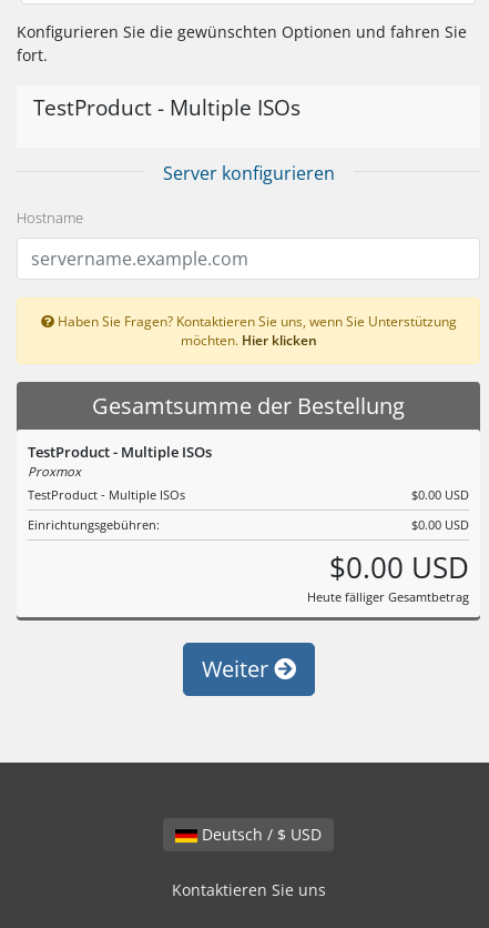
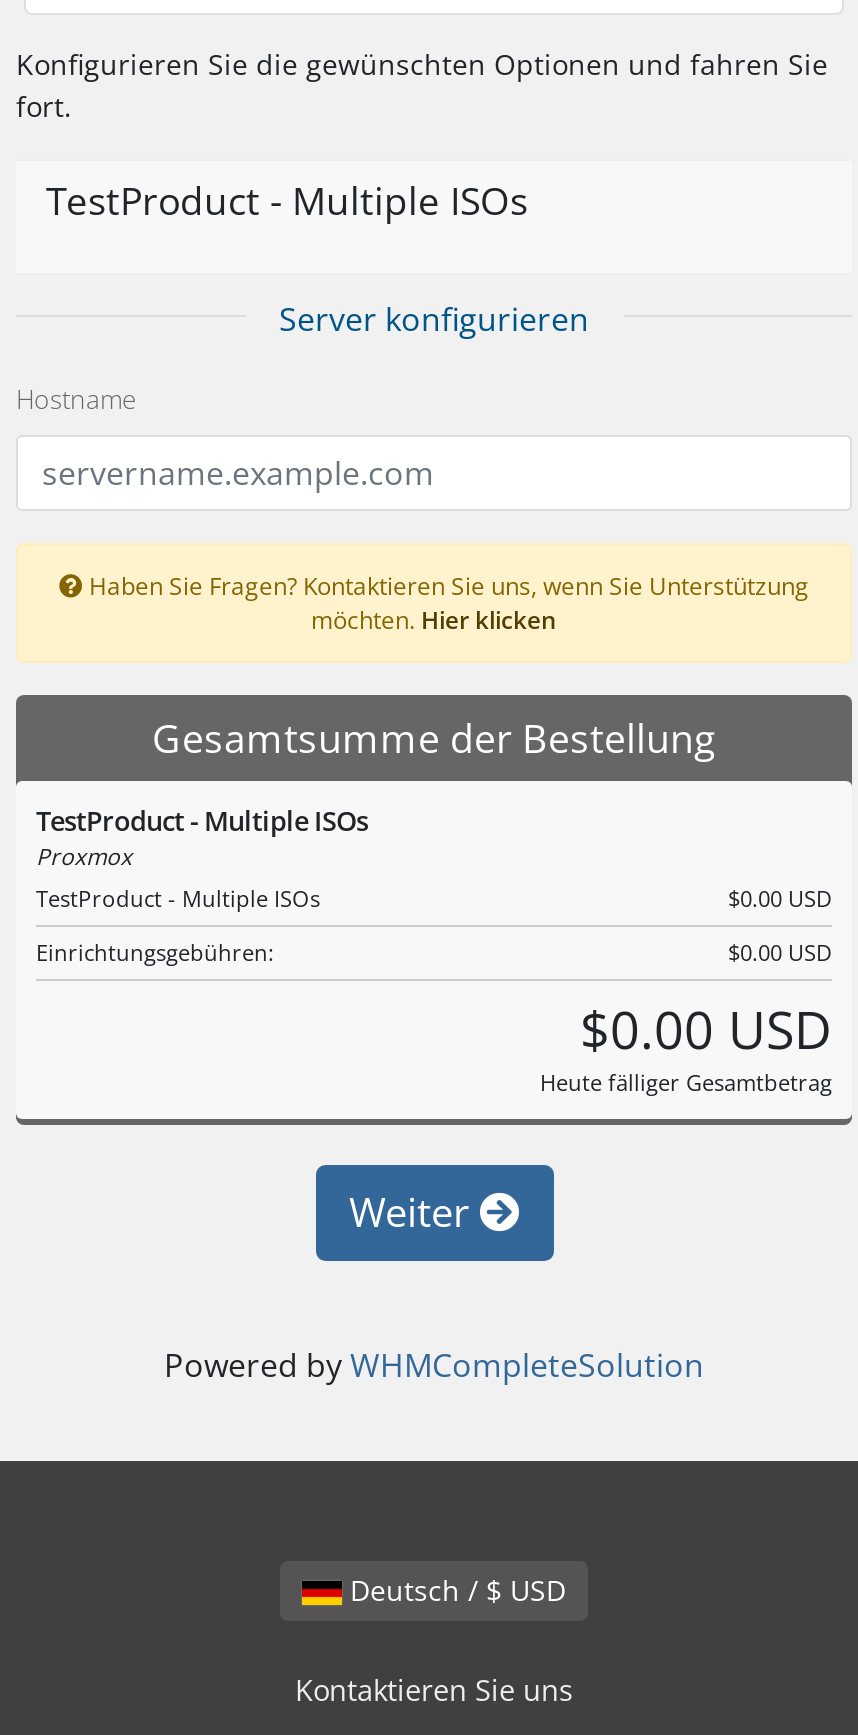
none -> [164,1343,704,1387] Powered by WHMCompleteSolution

